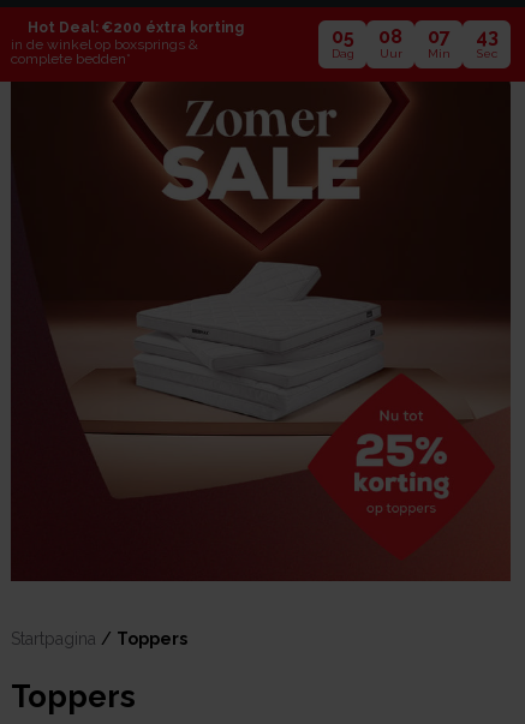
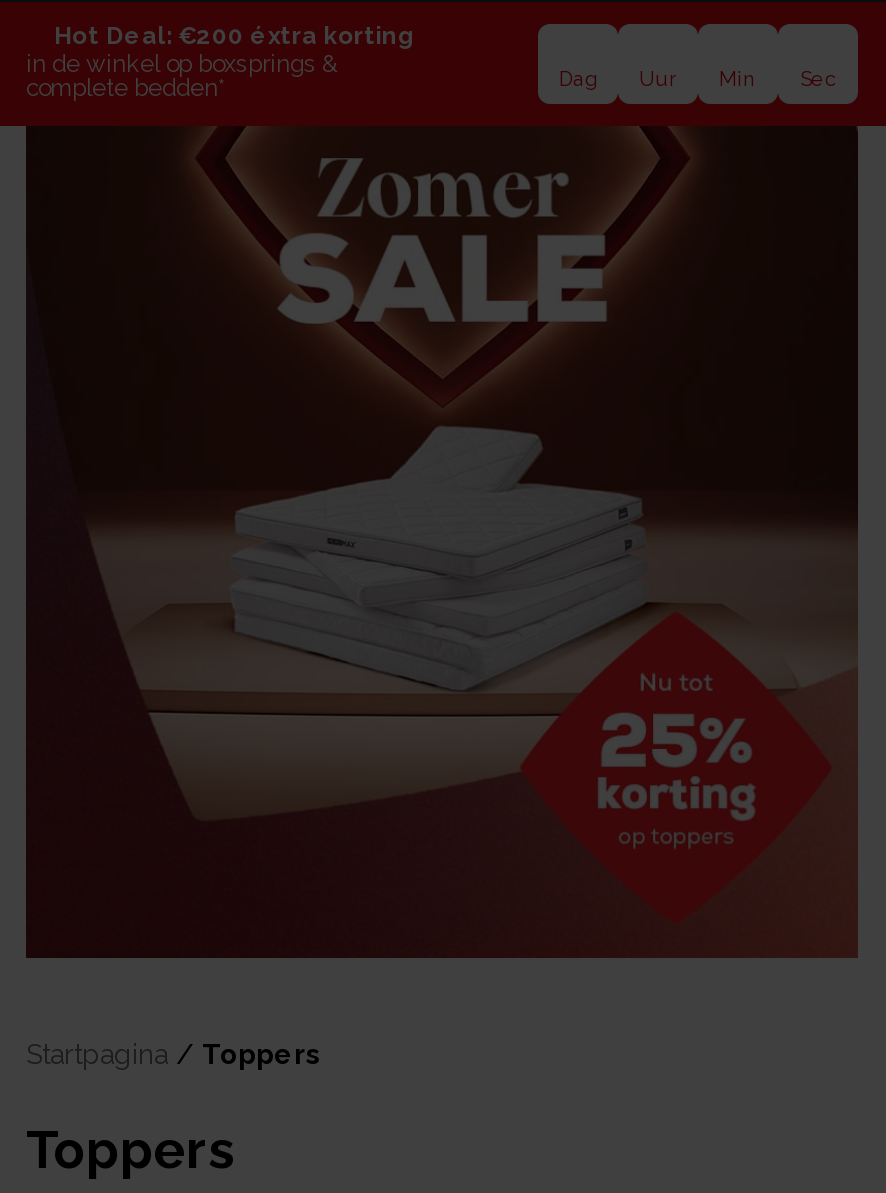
[331,25,354,48] 05 -> none
[378,25,402,48] 08 -> none
[427,25,450,48] 07 -> none
[475,25,498,48] 43 -> none

